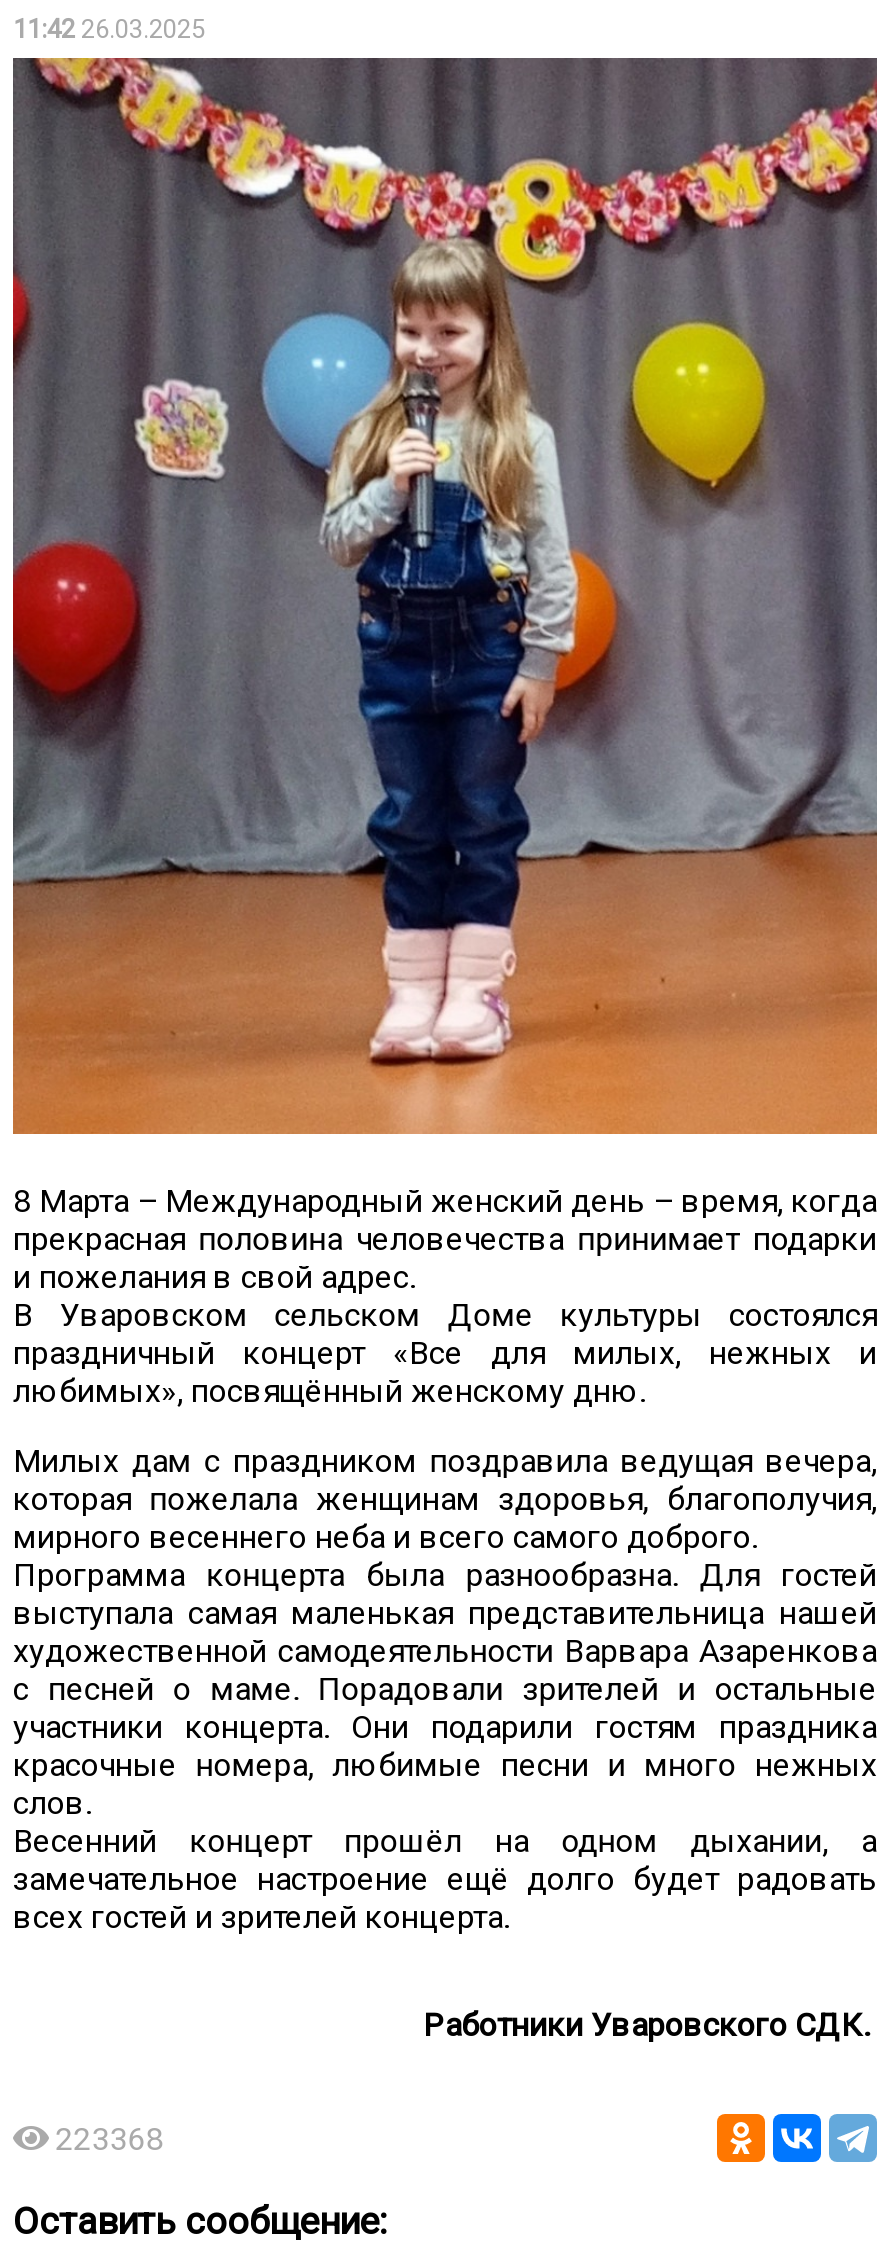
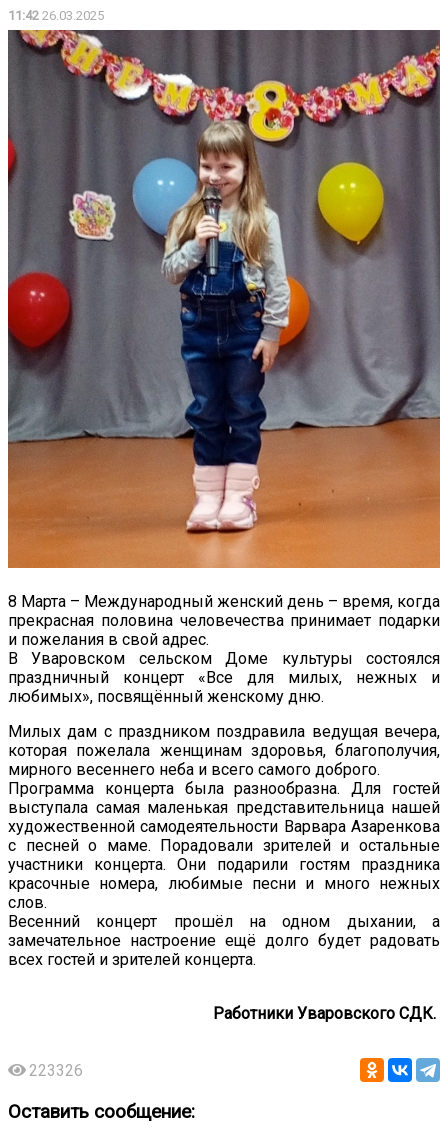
[55,2120,163,2158] 223368 -> [29,1061,83,1080] 223326

